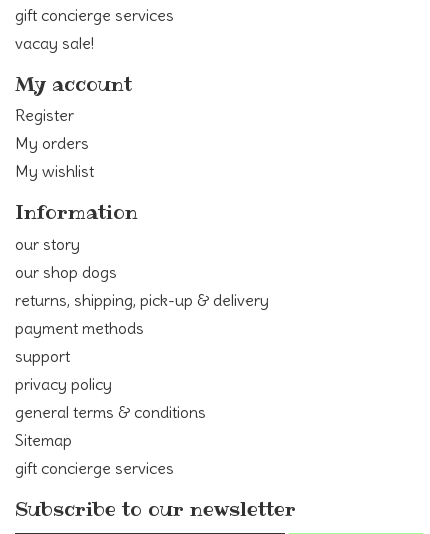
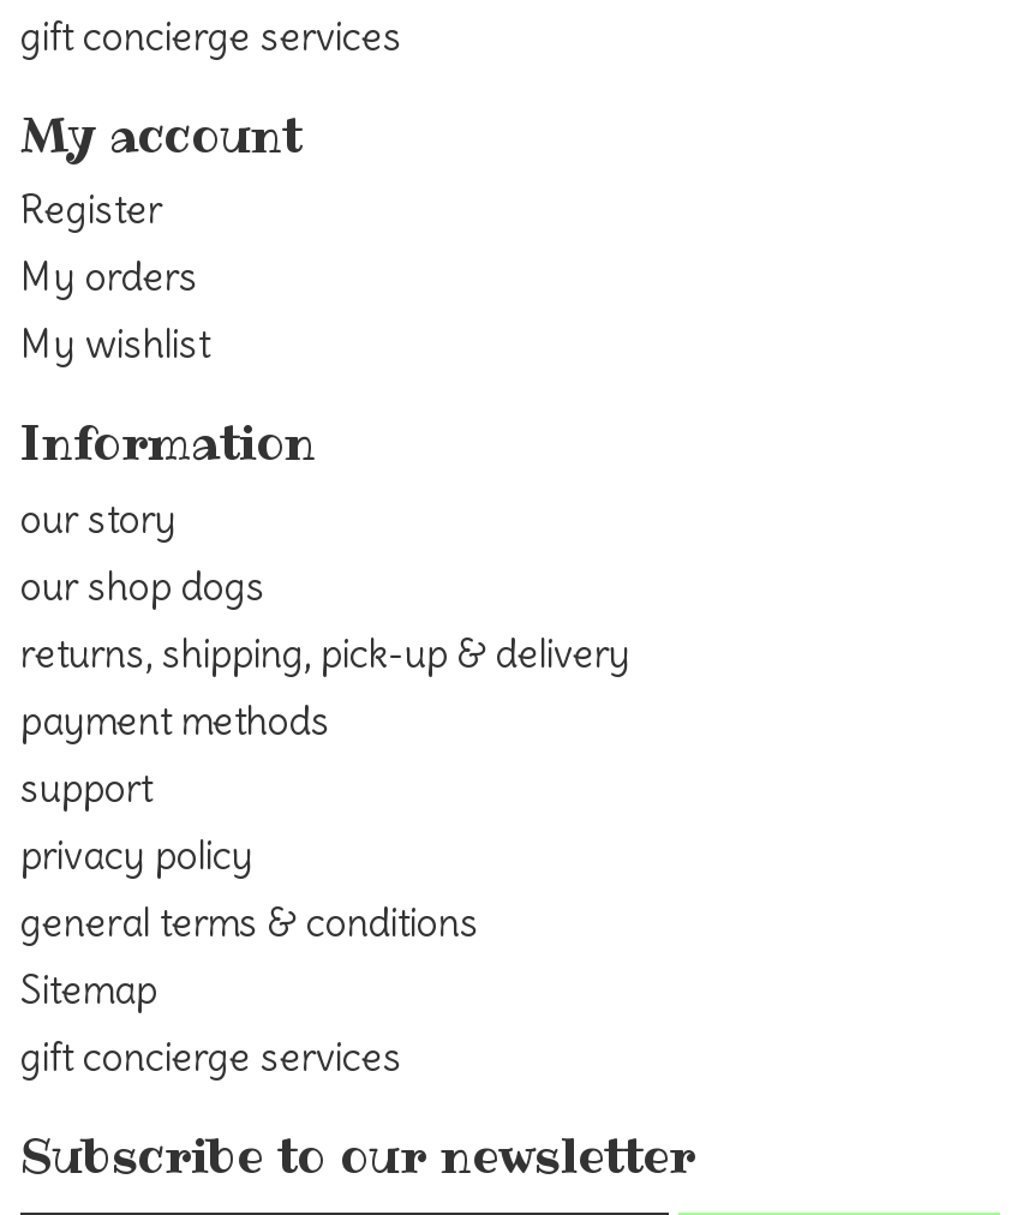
[15,32,94,52] vacay sale! -> none

